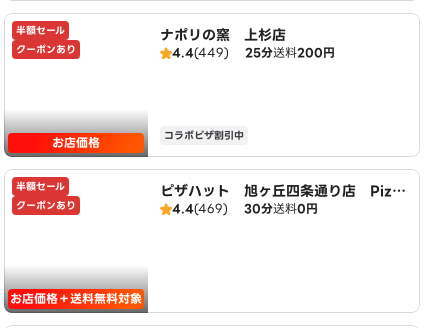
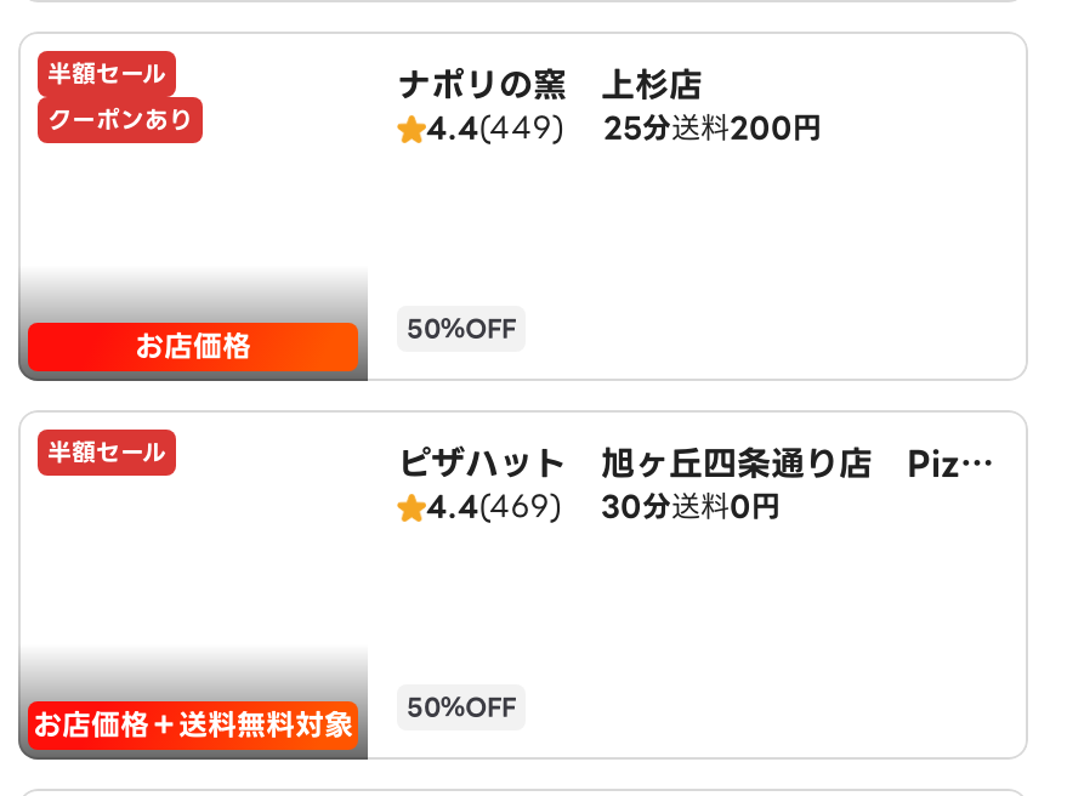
[164,126,244,143] コラボピザ割引中 -> [407,307,516,348] 50％OFF
[16,196,76,213] クーポンあり -> none
none -> [407,686,516,727] 50％OFF

